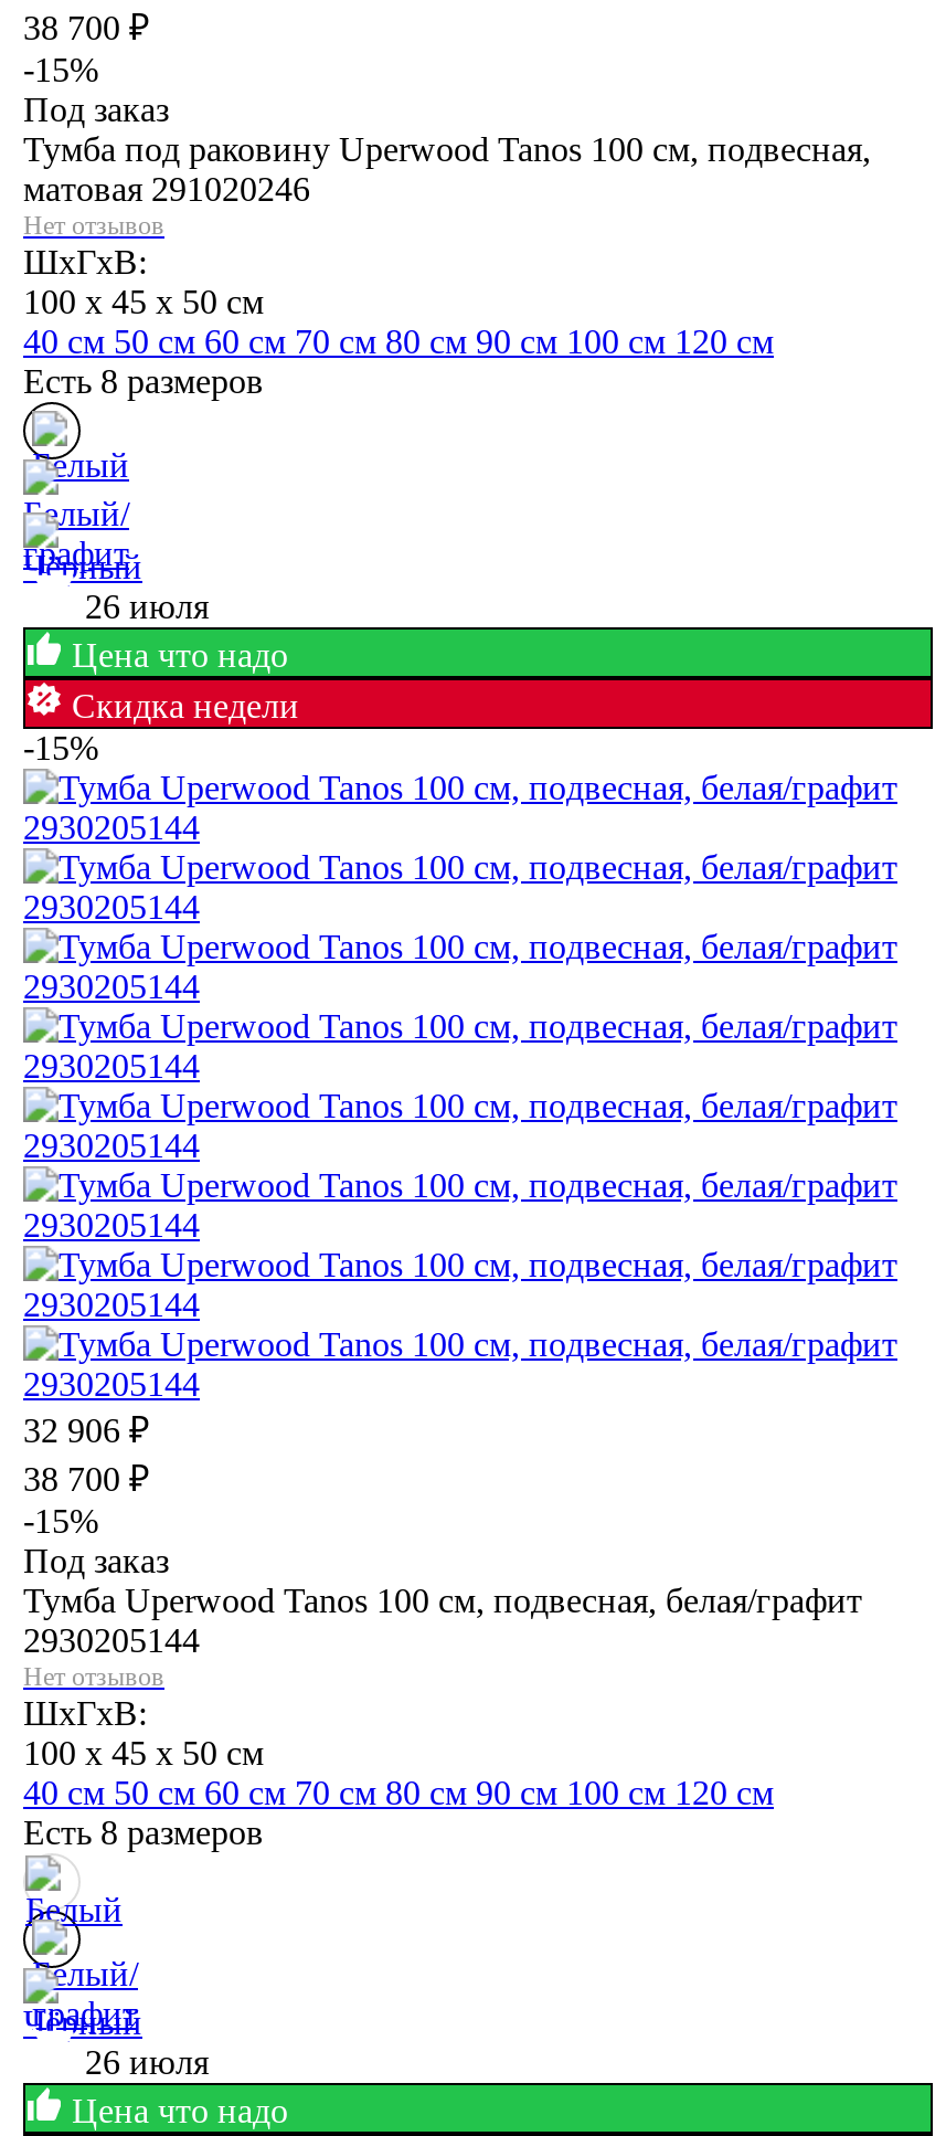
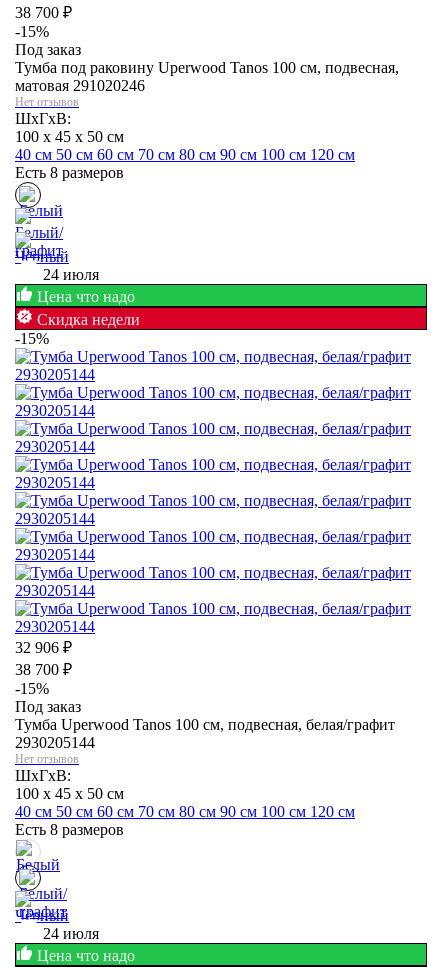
[76,587,209,624] 26 июля -> [39,266,99,283] 24 июля
[76,2043,209,2080] 26 июля -> [39,925,99,942] 24 июля

